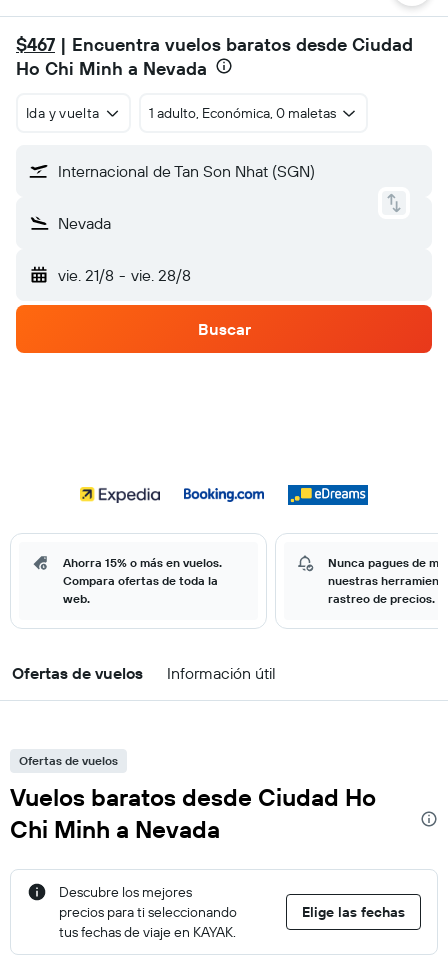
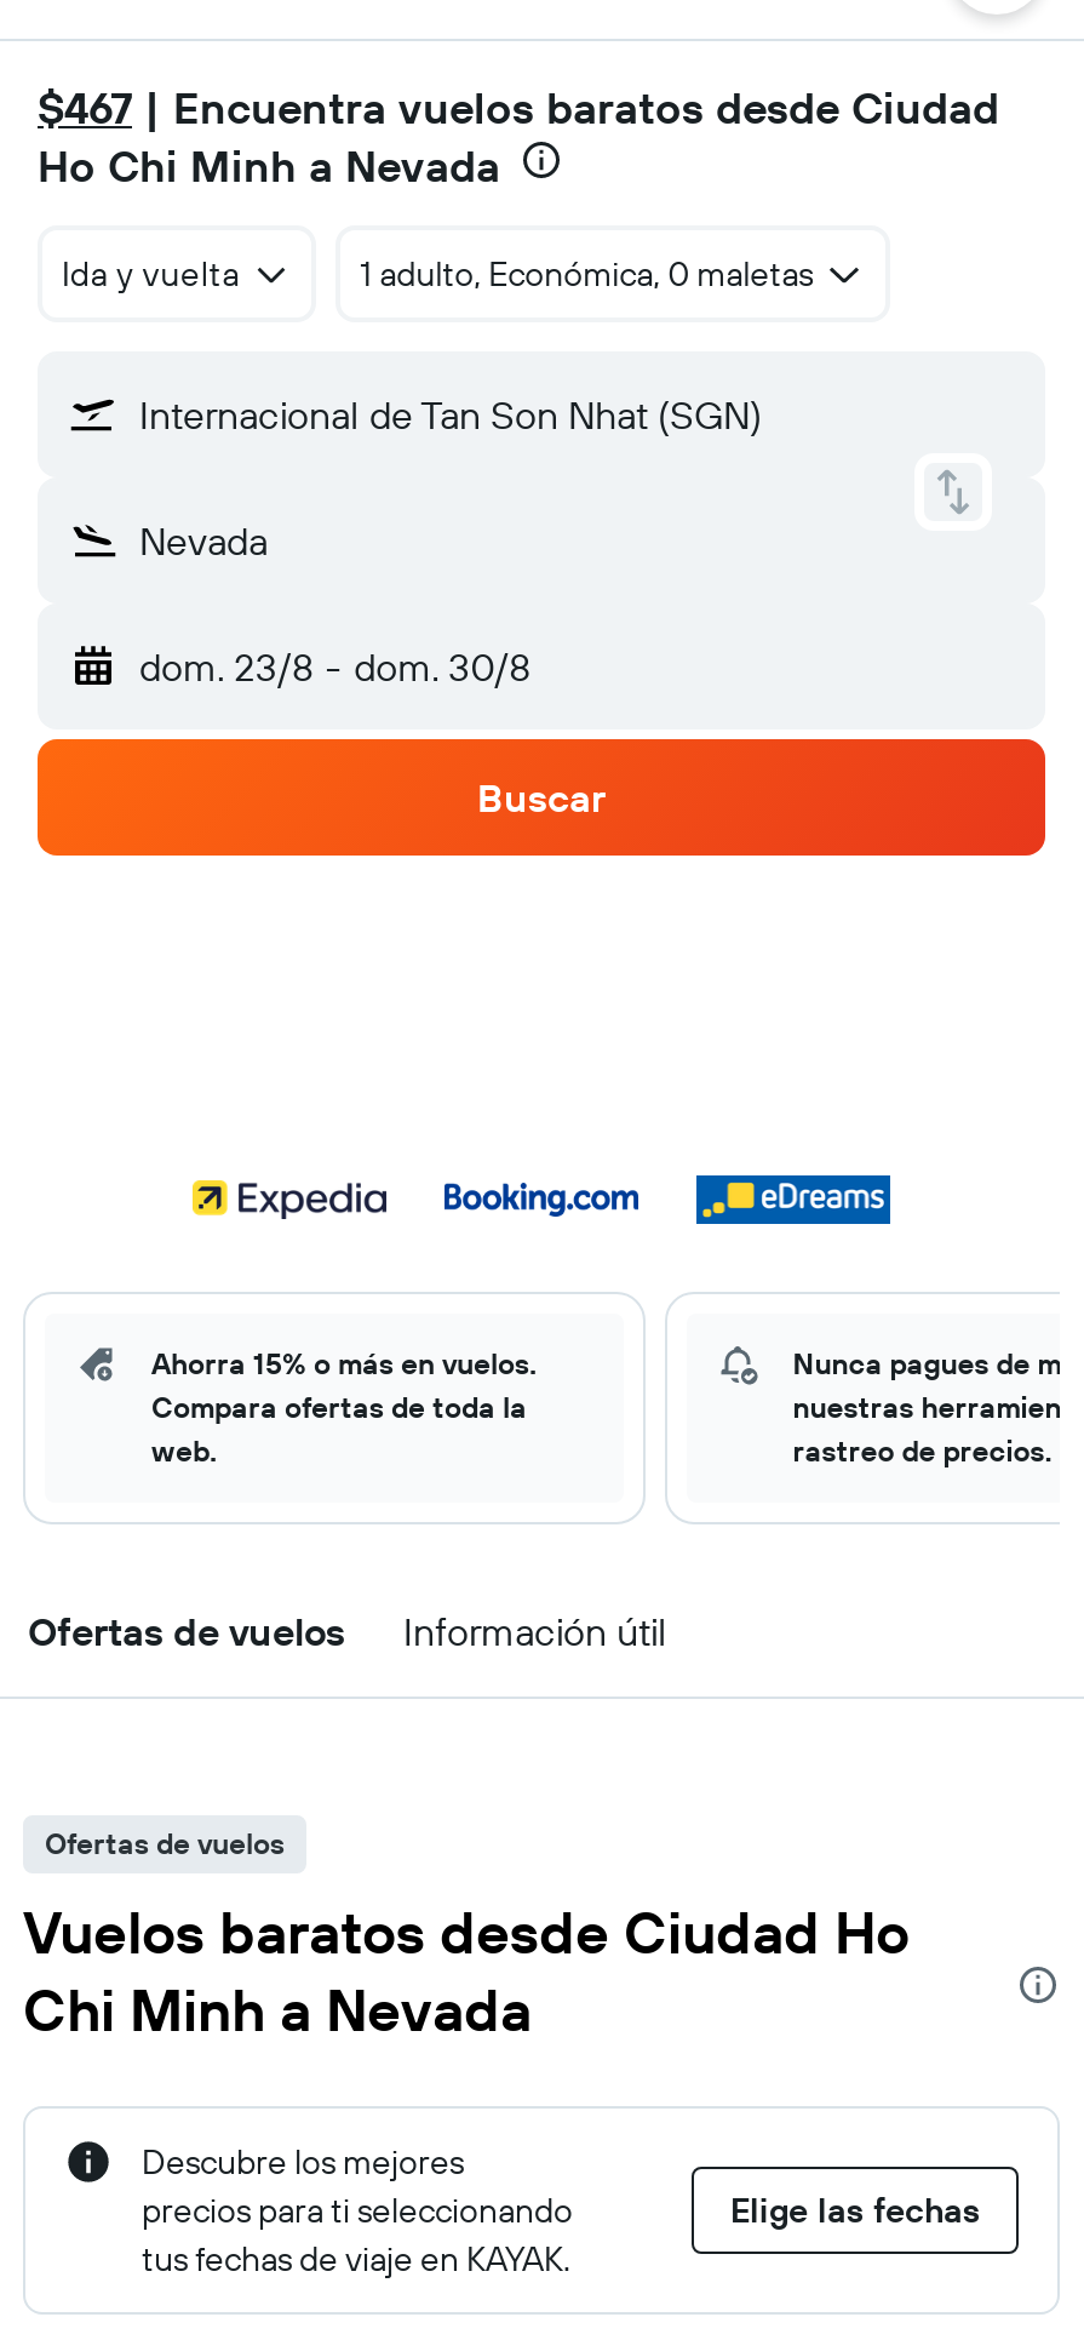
[58,265,191,285] vie. 21/8 - vie. 28/8 -> [139,642,531,691] dom. 23/8 - dom. 30/8

